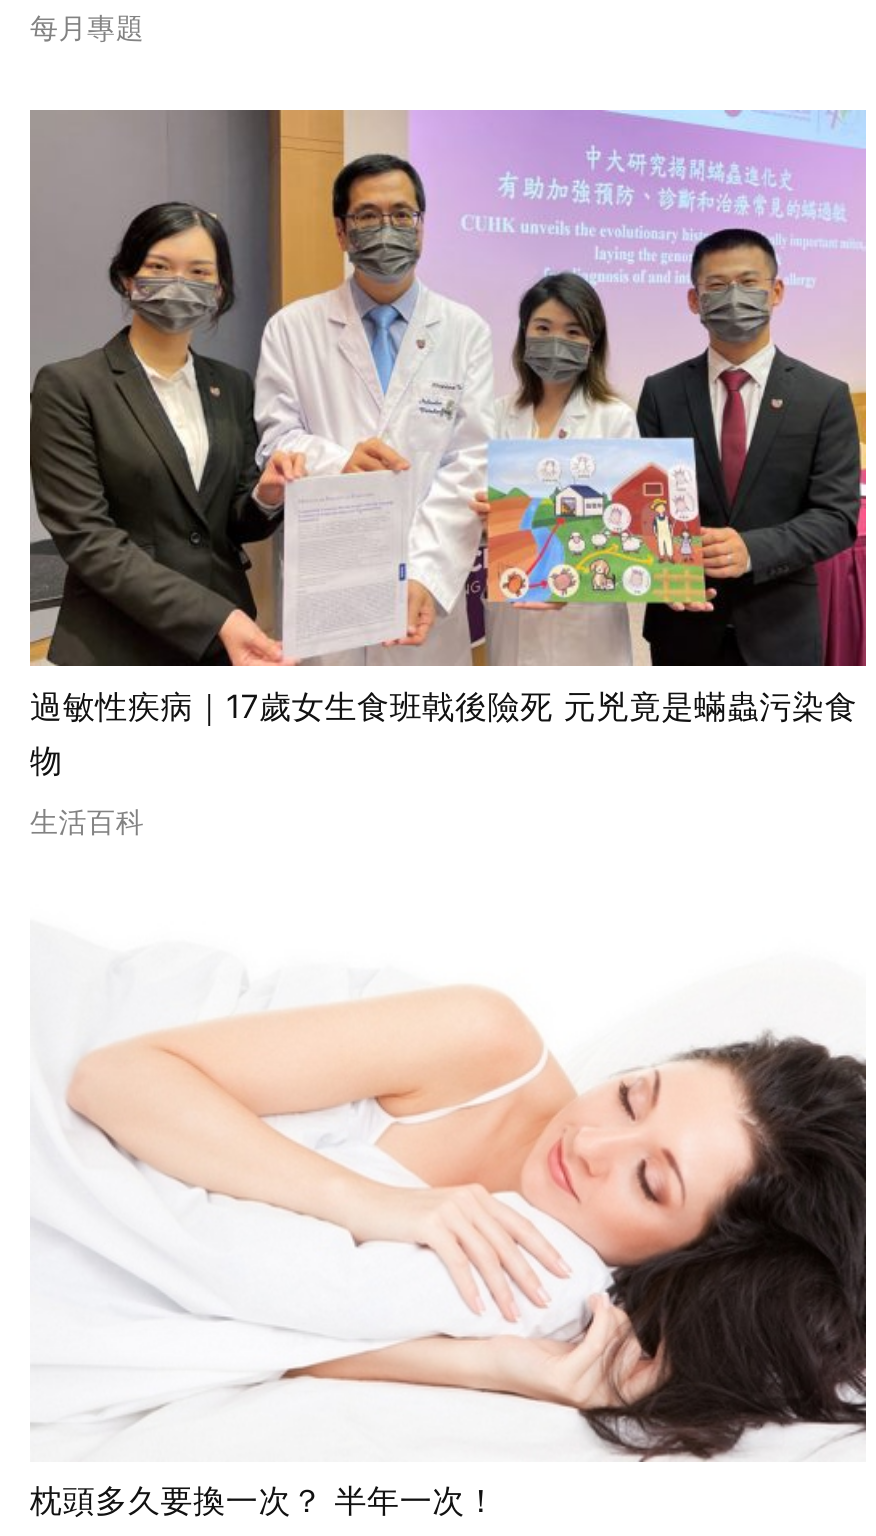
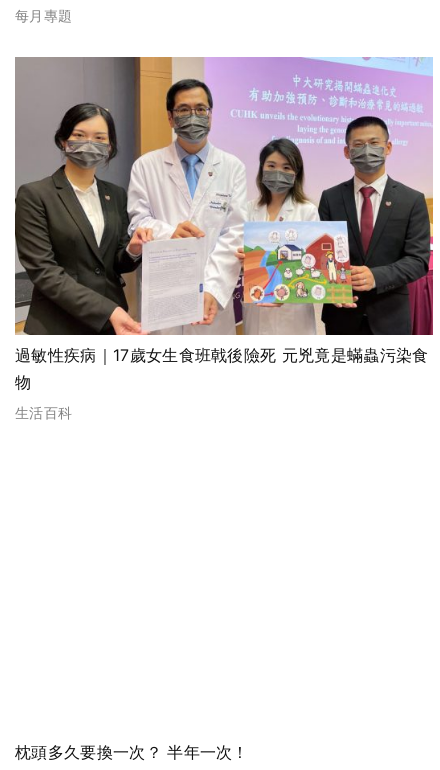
[32,986,868,1464] [image] -> none

